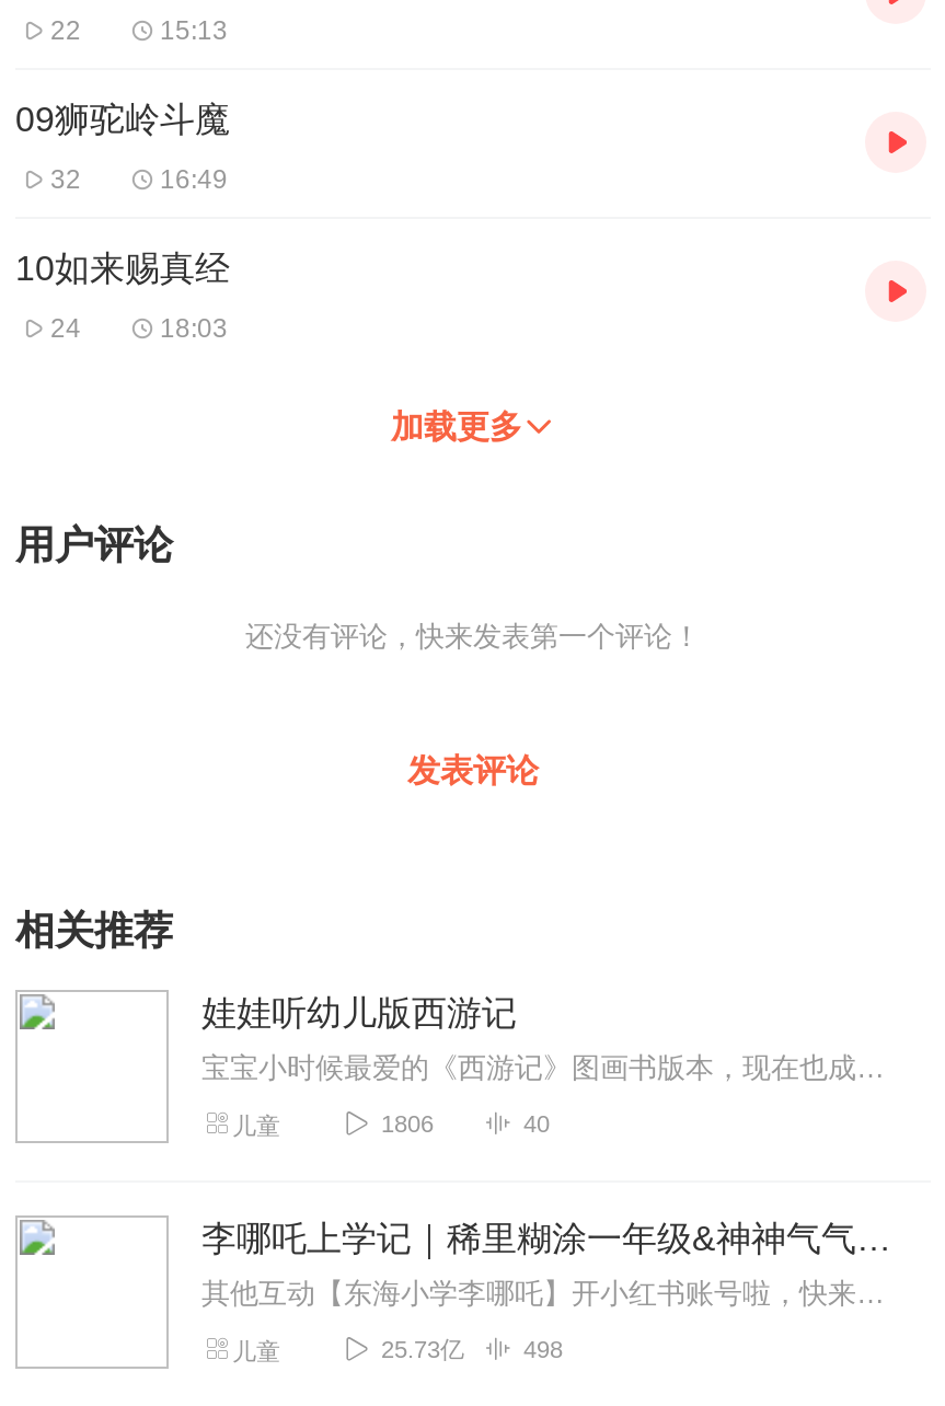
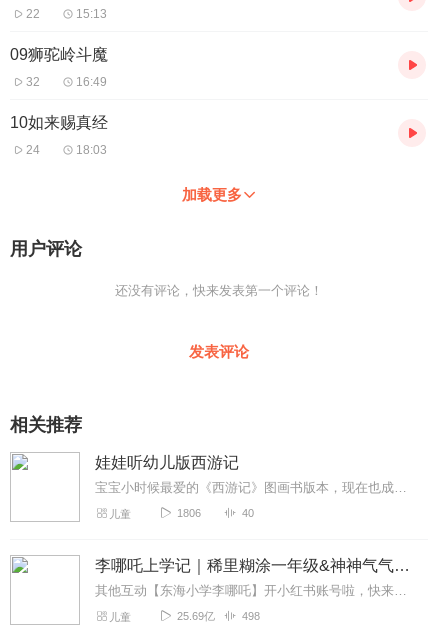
[381,1336,464,1362] 25.73亿 -> [177,610,215,622] 25.69亿

